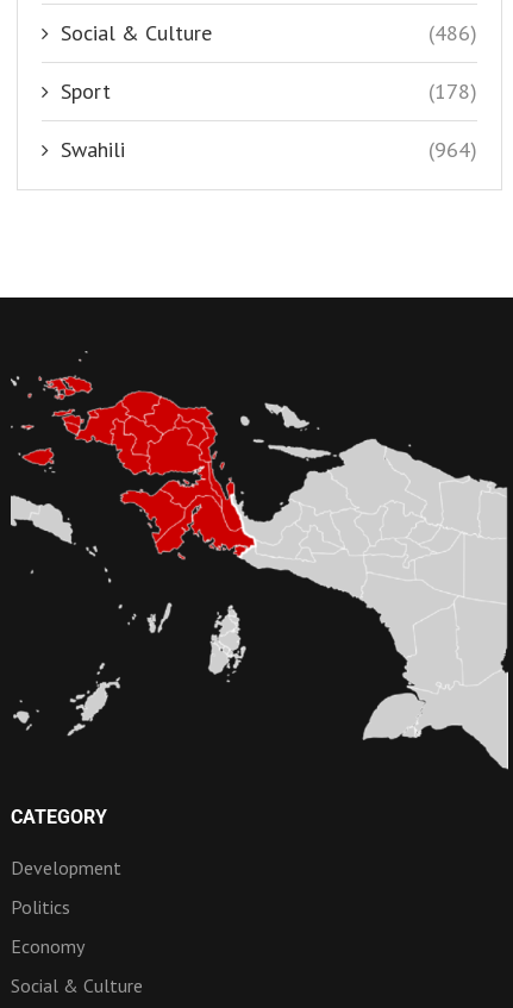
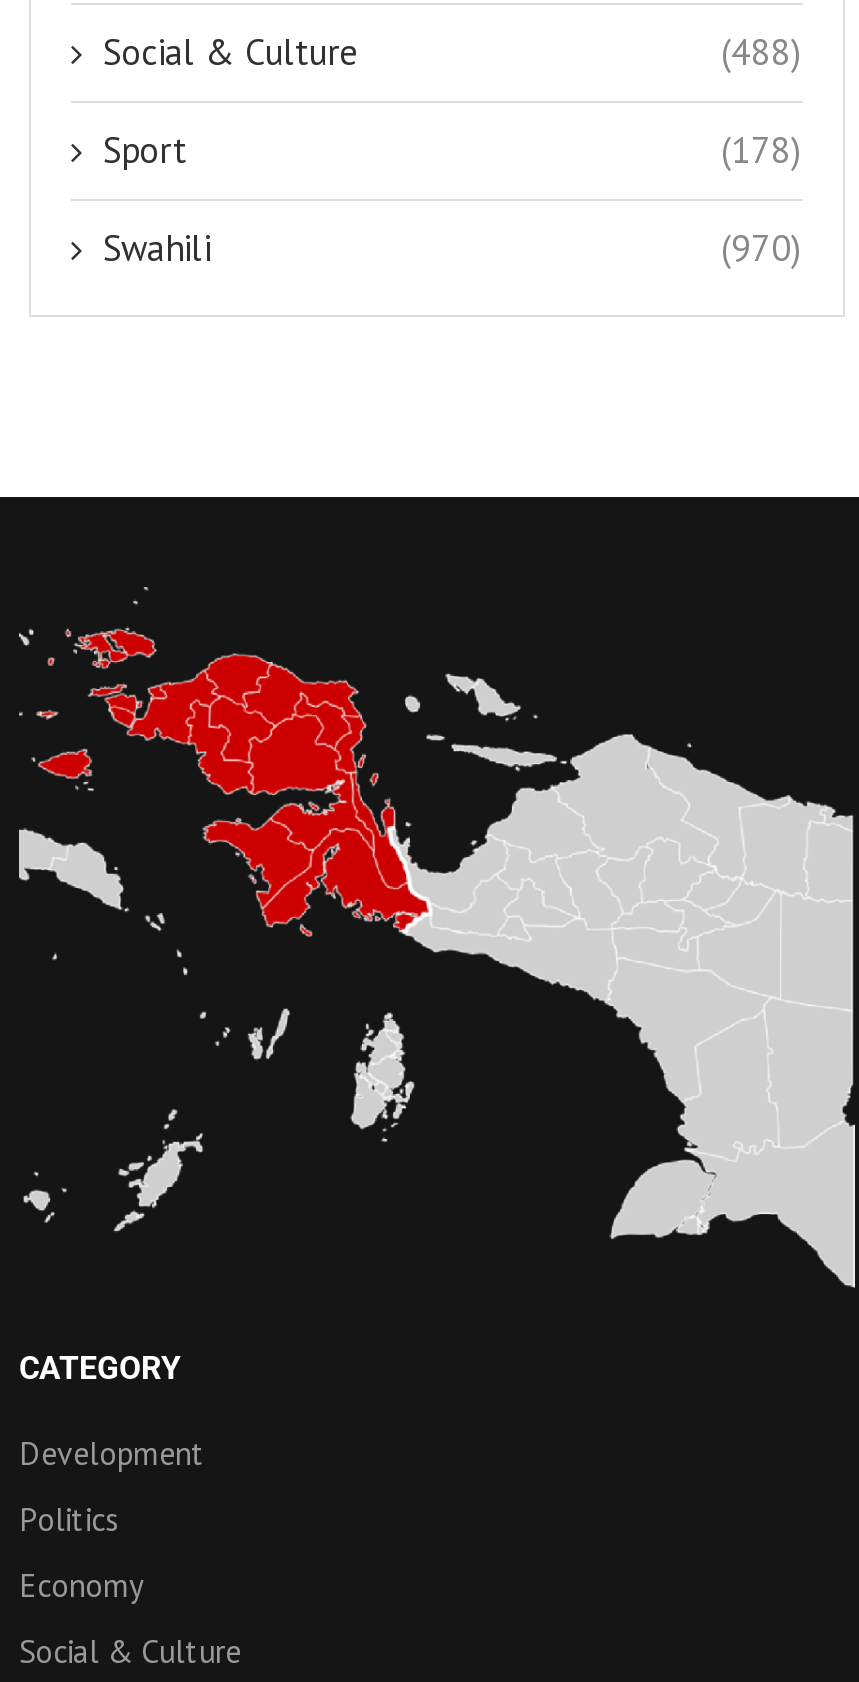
[428,19,477,46] (486) -> [721,29,803,75] (488)
[428,136,477,163] (964) -> [721,225,803,271] (970)

